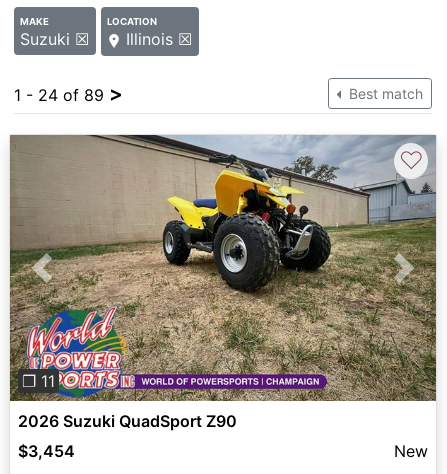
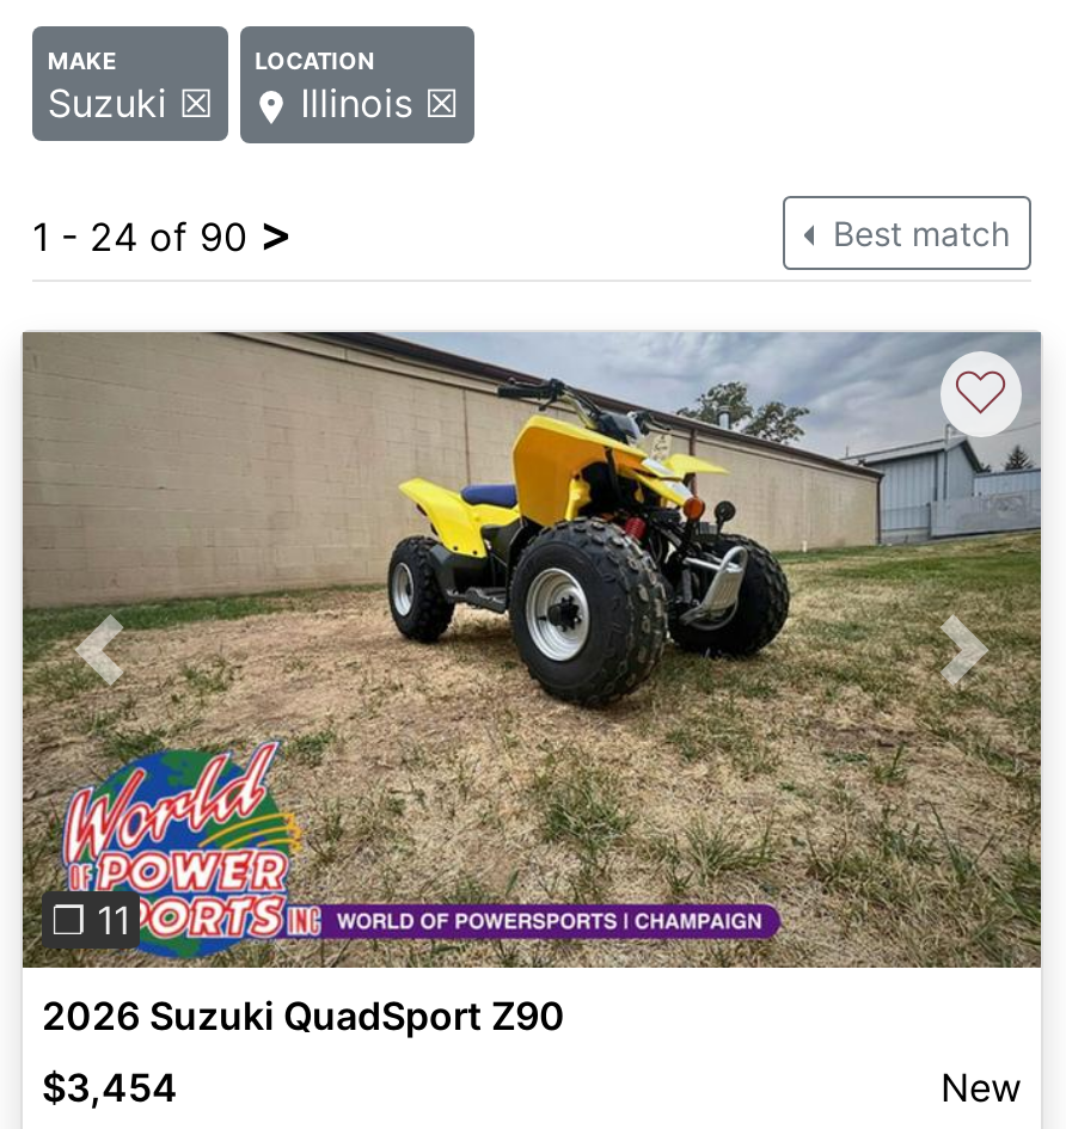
[14,81,123,106] 1 - 24 of 89 > -> [32,202,293,262] 1 - 24 of 90 >

